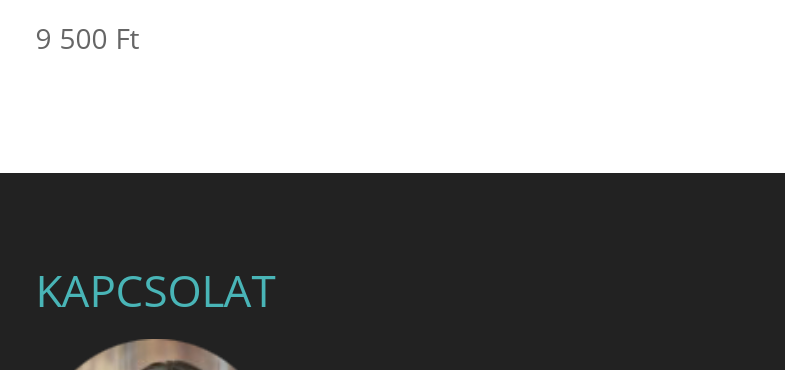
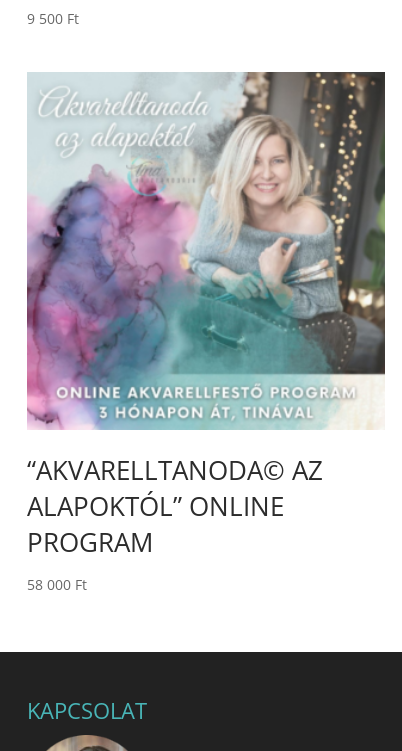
none -> [26,71,386,594] [image] | “AKVARELLTANODA© AZ | ALAPOKTÓL” ONLINE | PROGRAM | 58 000 Ft

